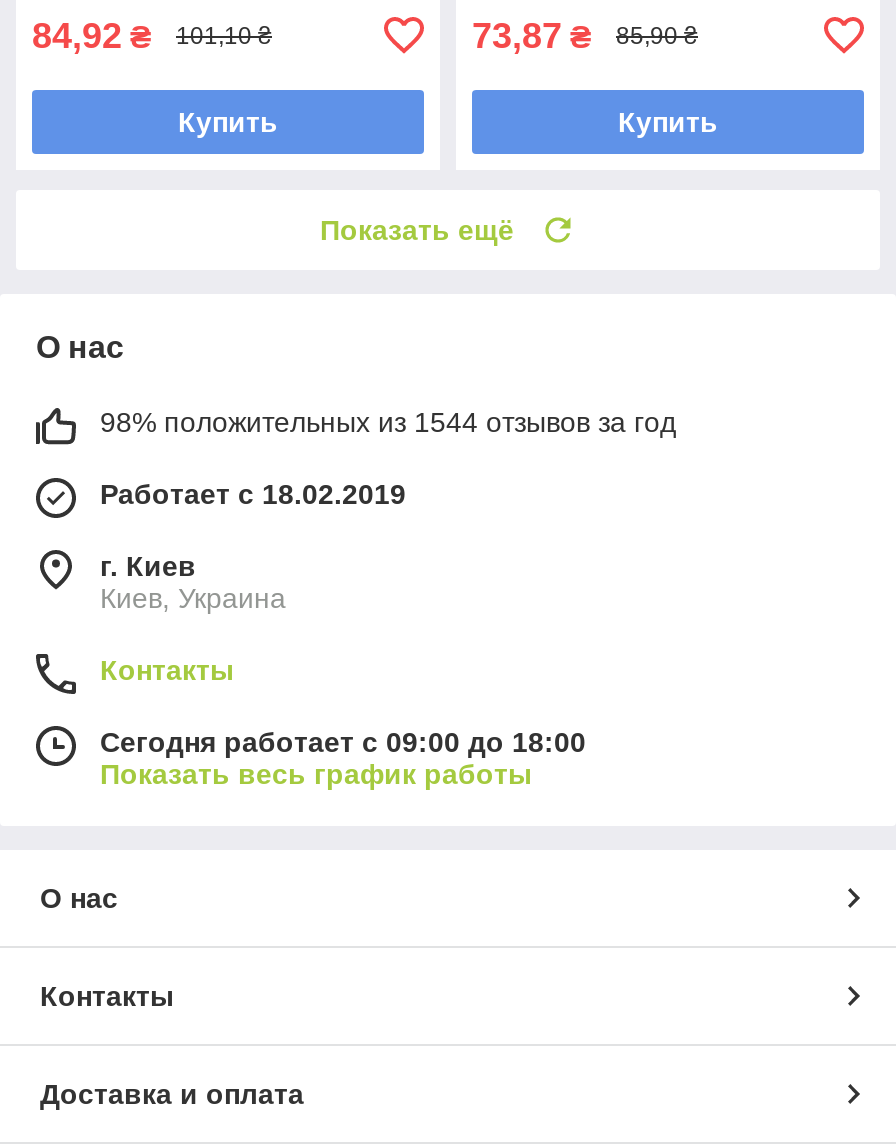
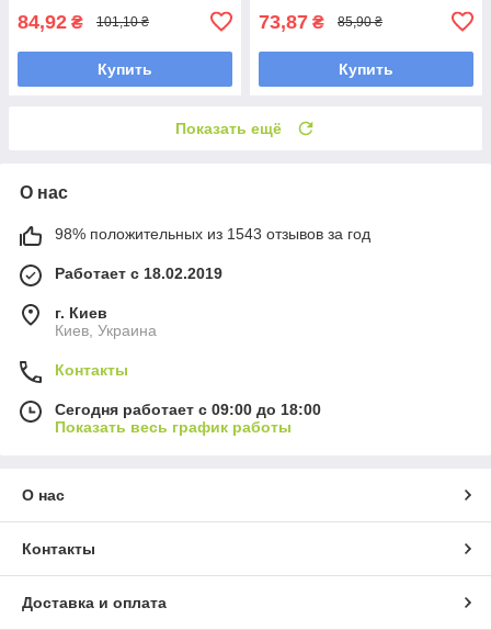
[100,405,676,437] 98% положительных из 1544 отзывов за год -> [55,225,370,242] 98% положительных из 1543 отзывов за год

